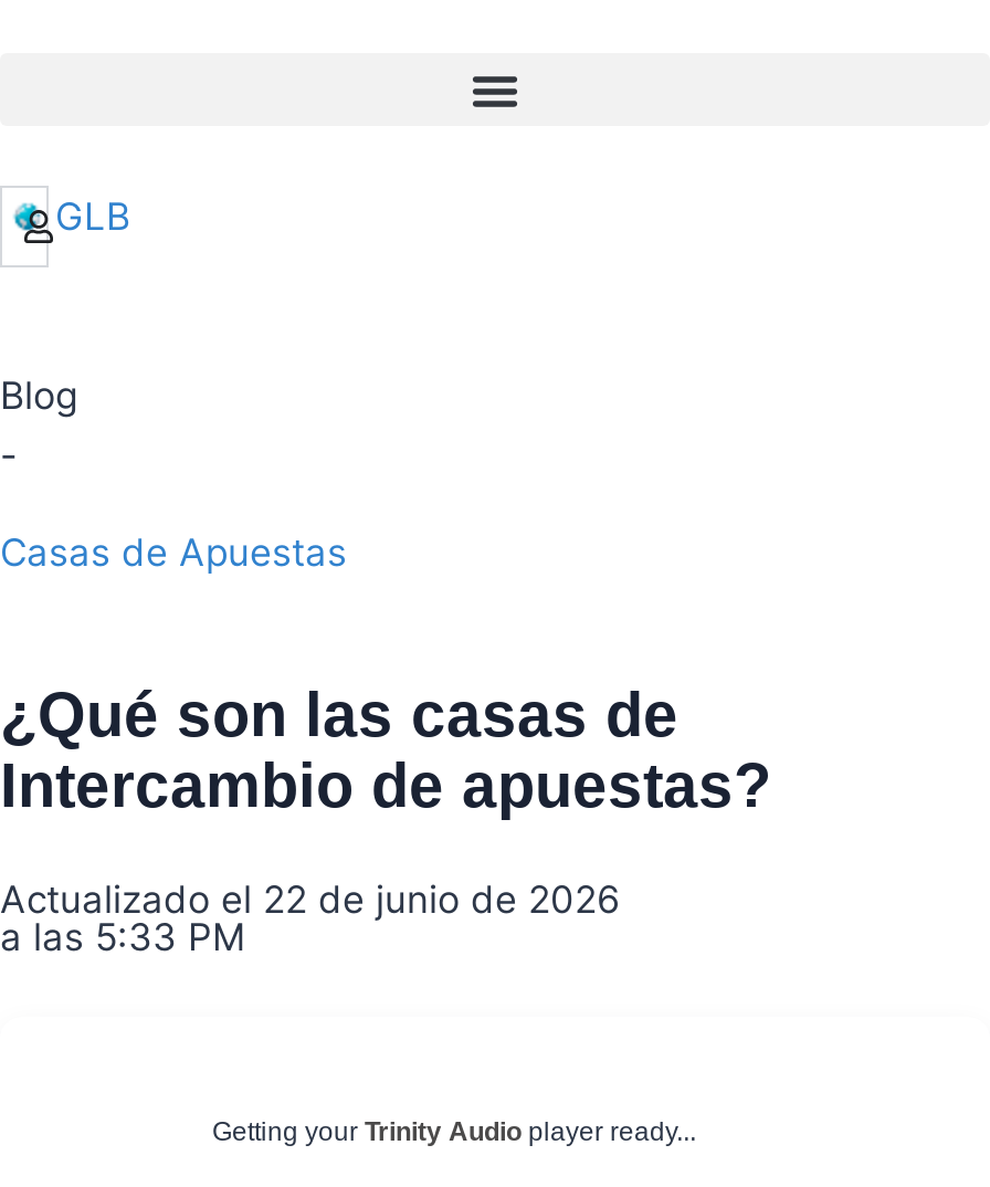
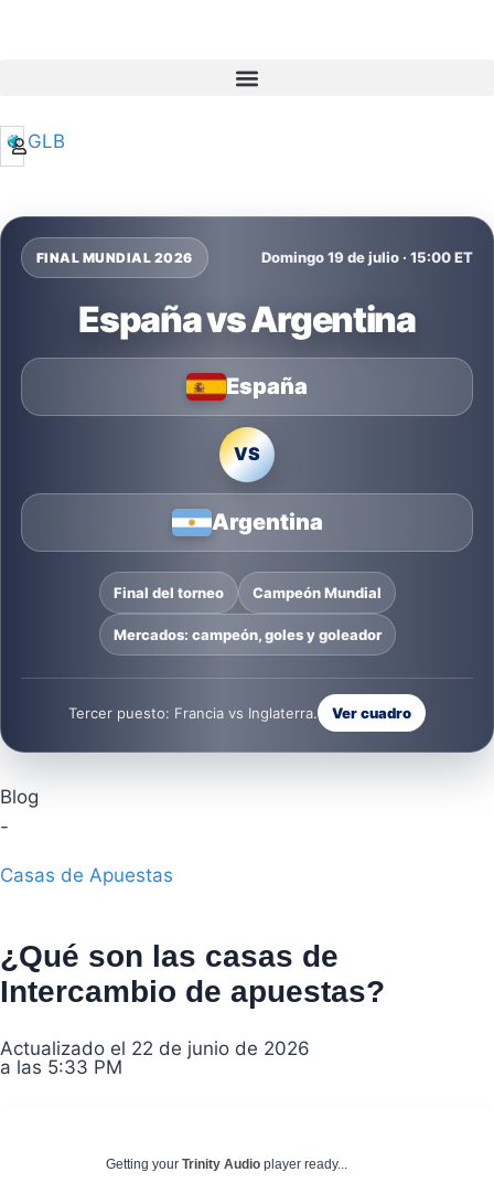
none -> [3,215,491,774] [image] | FINAL MUNDIAL 2026 | Domingo 19 de julio · 15:00 ET | España vs Argentina | España | VS | Argentina | Final del torneo | Campeón Mundial | Mercados: campeón, goles y goleador
none -> [68,704,411,722] Tercer puesto: Francia vs Inglaterra. | Ver cuadro

